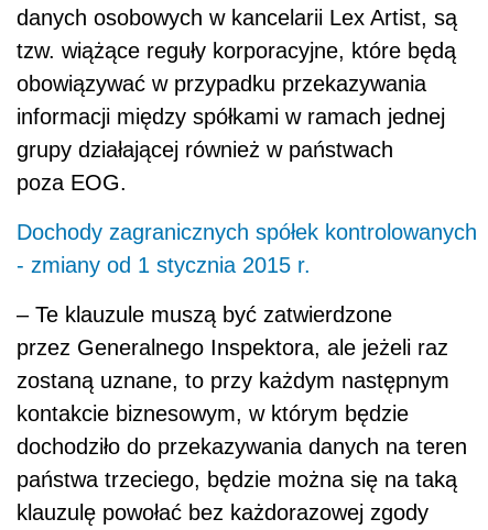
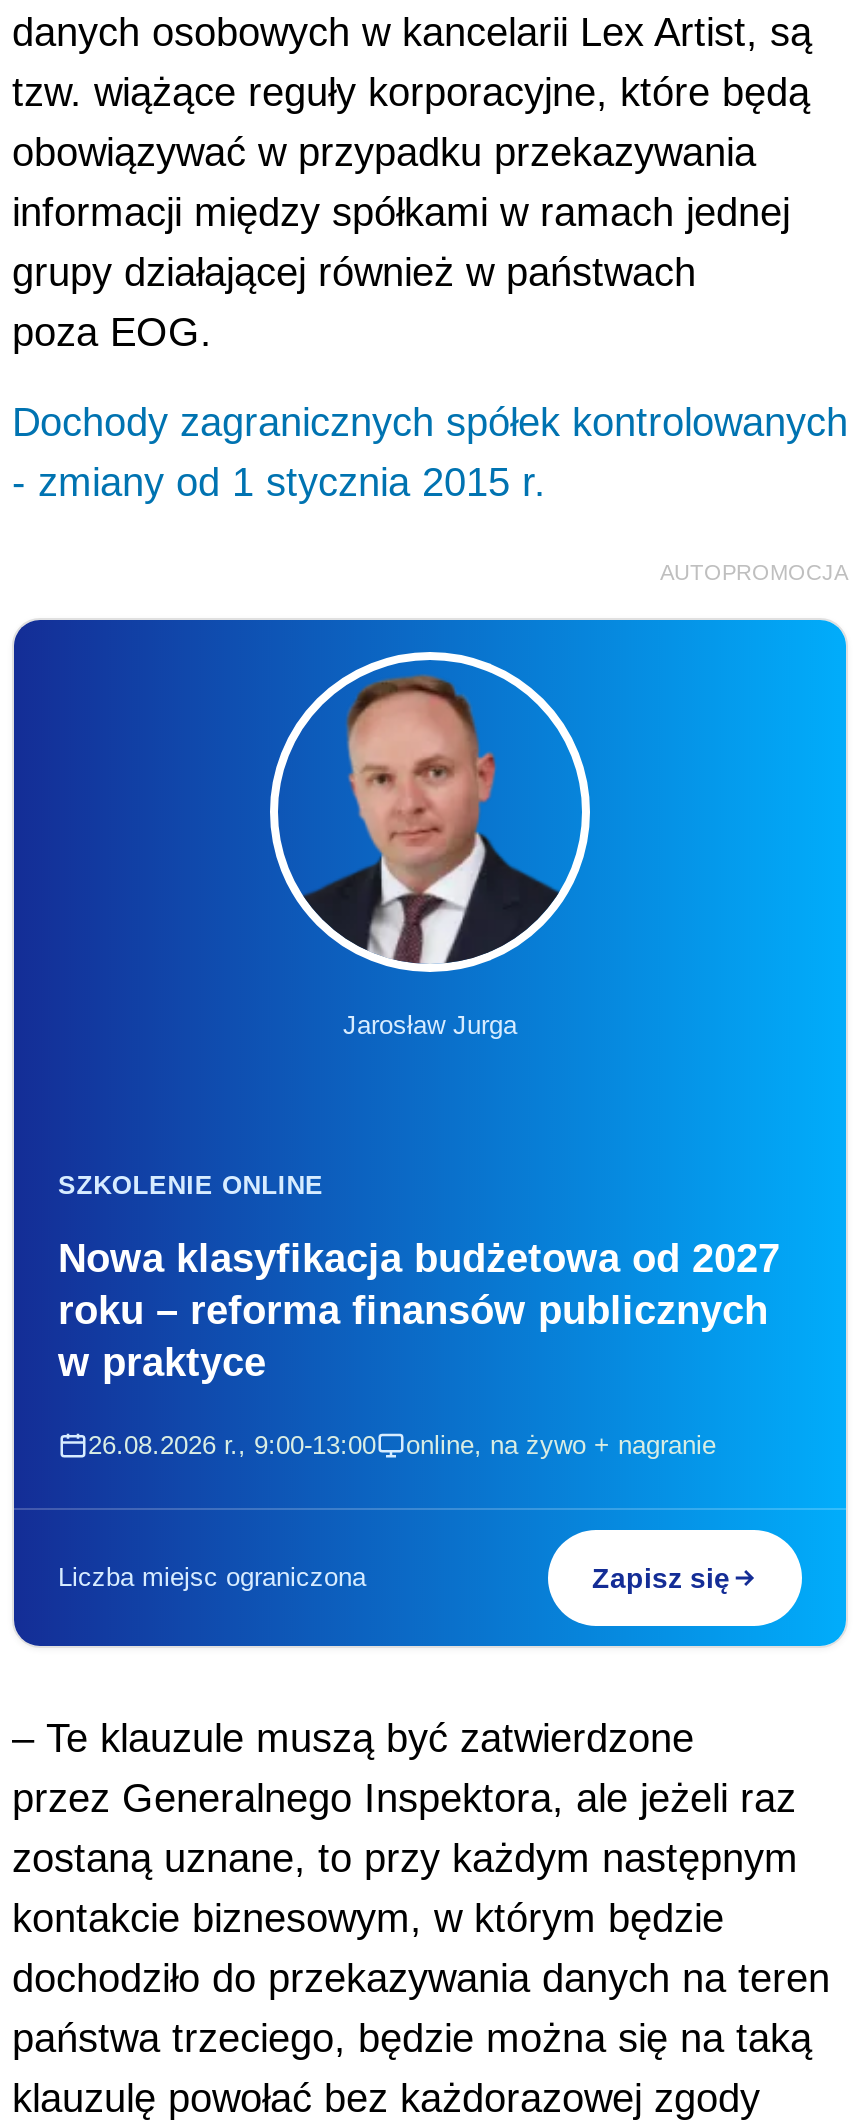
none -> [12,618,848,1648] [image] | Jarosław Jurga
none -> [58,1169,780,1459] SZKOLENIE ONLINE | Nowa klasyfikacja budżetowa od 2027 | roku – reforma finansów publicznych | w praktyce | 26.08.2026 r., 9:00-13:00 | online, na żywo + nagranie
none -> [58,1561,730,1593] Liczba miejsc ograniczona | Zapisz się
none -> [660,559,848,583] AUTOPROMOCJA

